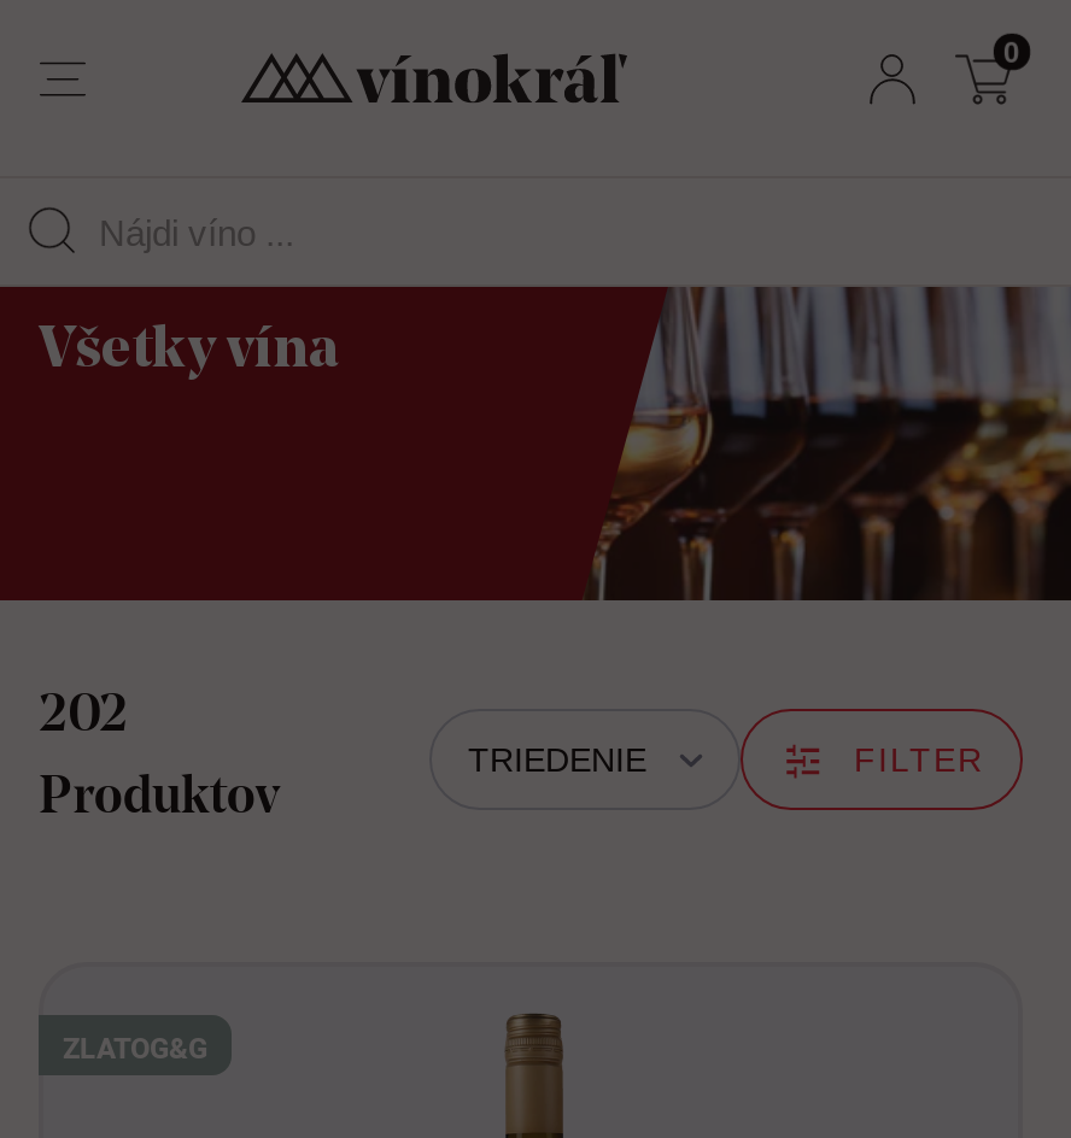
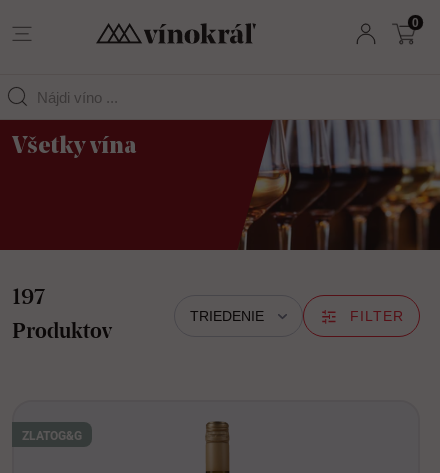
[39,690,128,745] 202 -> [12,287,45,310] 197

